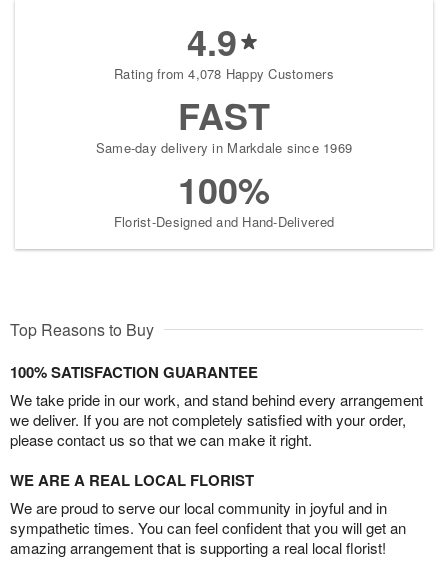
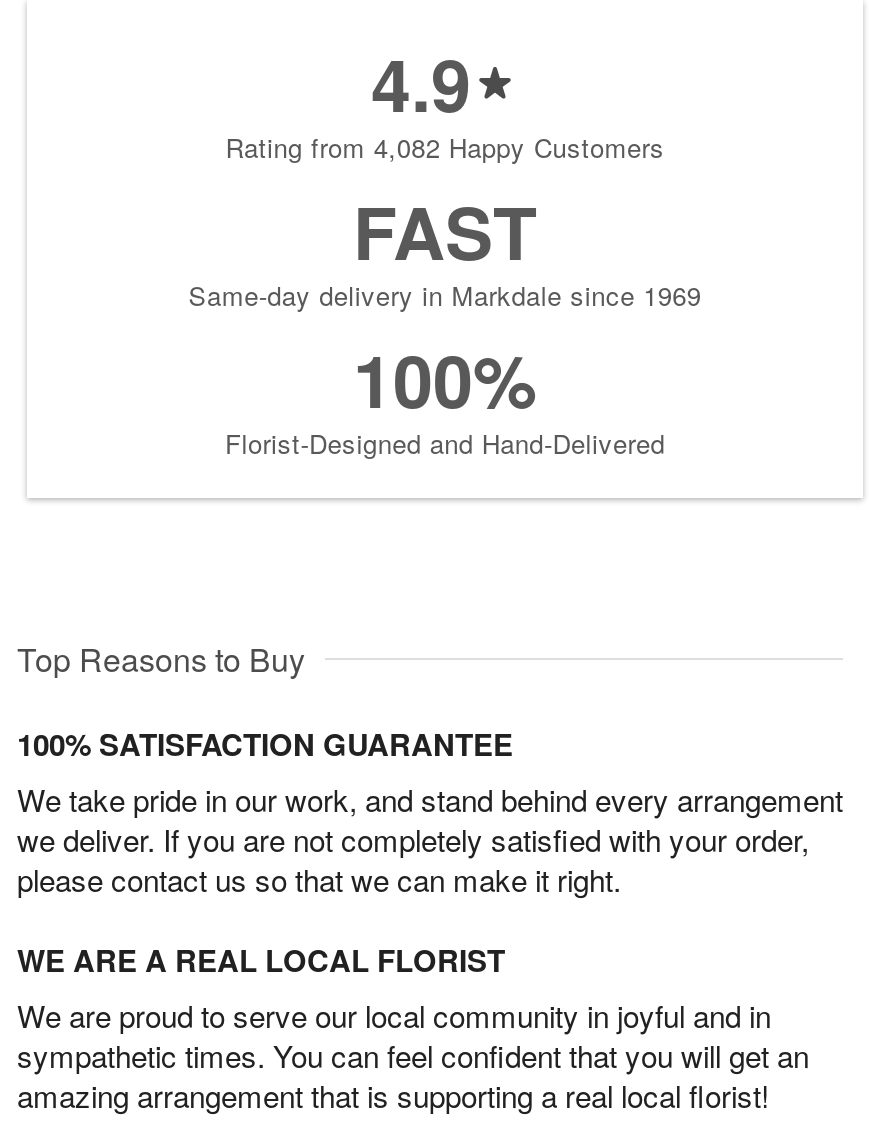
[114,64,334,83] Rating from 4,078 Happy Customers -> [225,129,665,167] Rating from 4,082 Happy Customers

